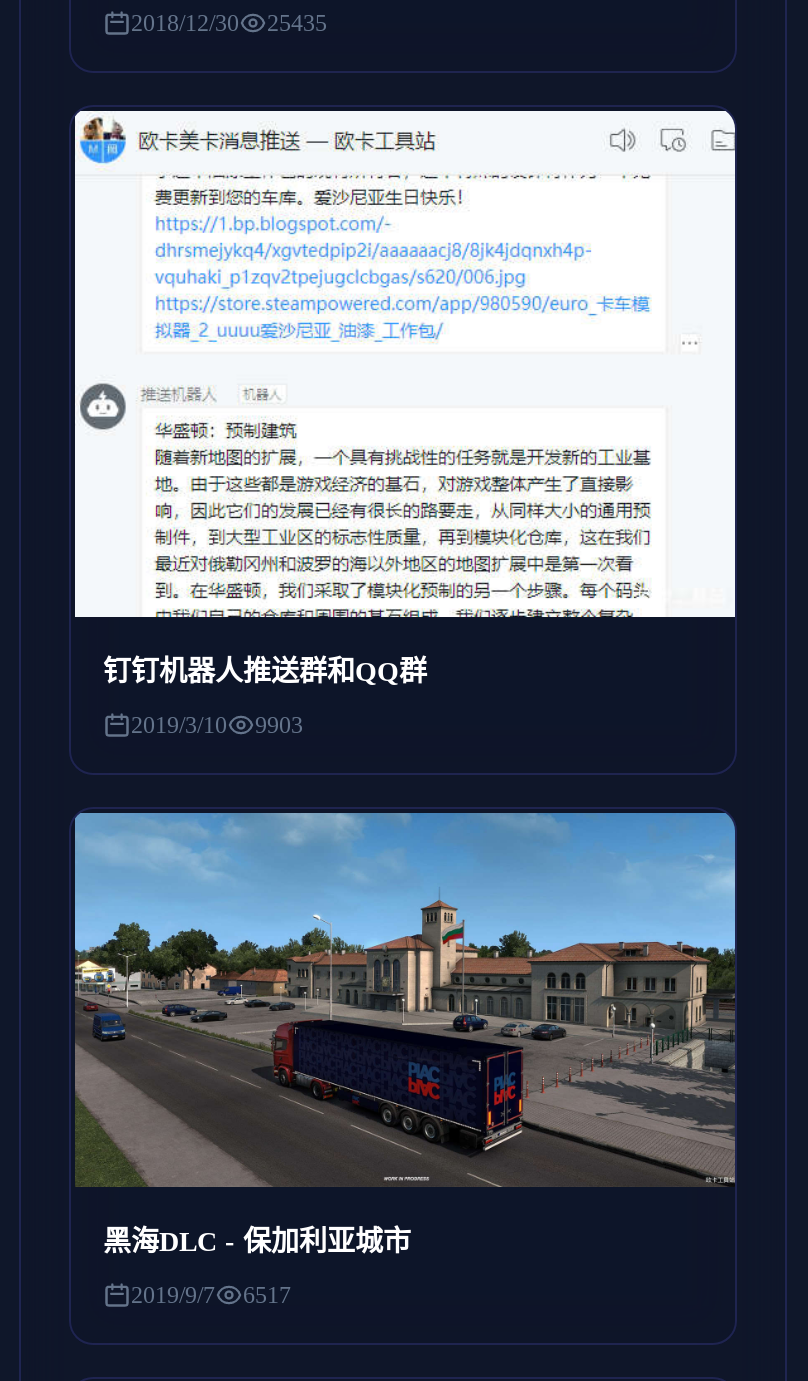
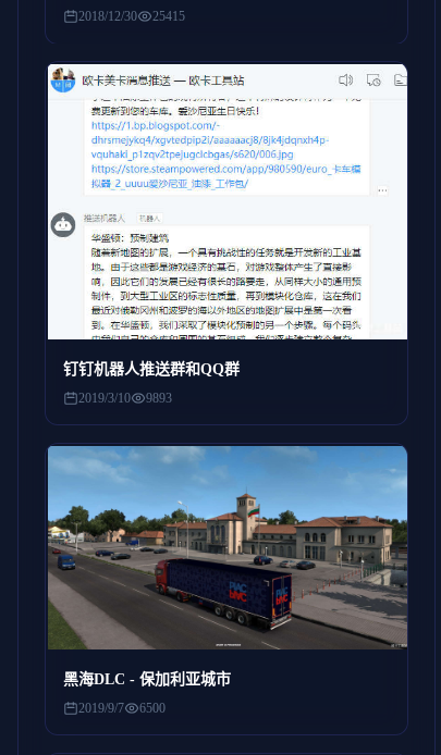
[131,10,327,38] 2018/12/30 25435 -> [78,9,185,24] 2018/12/30 25415
[131,711,303,739] 2019/3/10 9903 -> [78,390,172,406] 2019/3/10 9893
[131,1280,291,1308] 2019/9/7 6517 -> [78,700,166,715] 2019/9/7 6500

